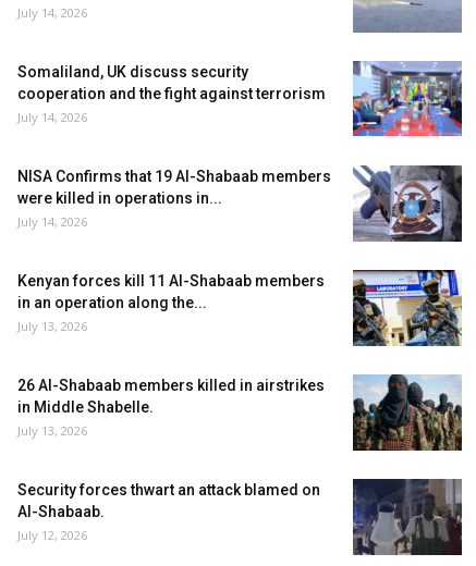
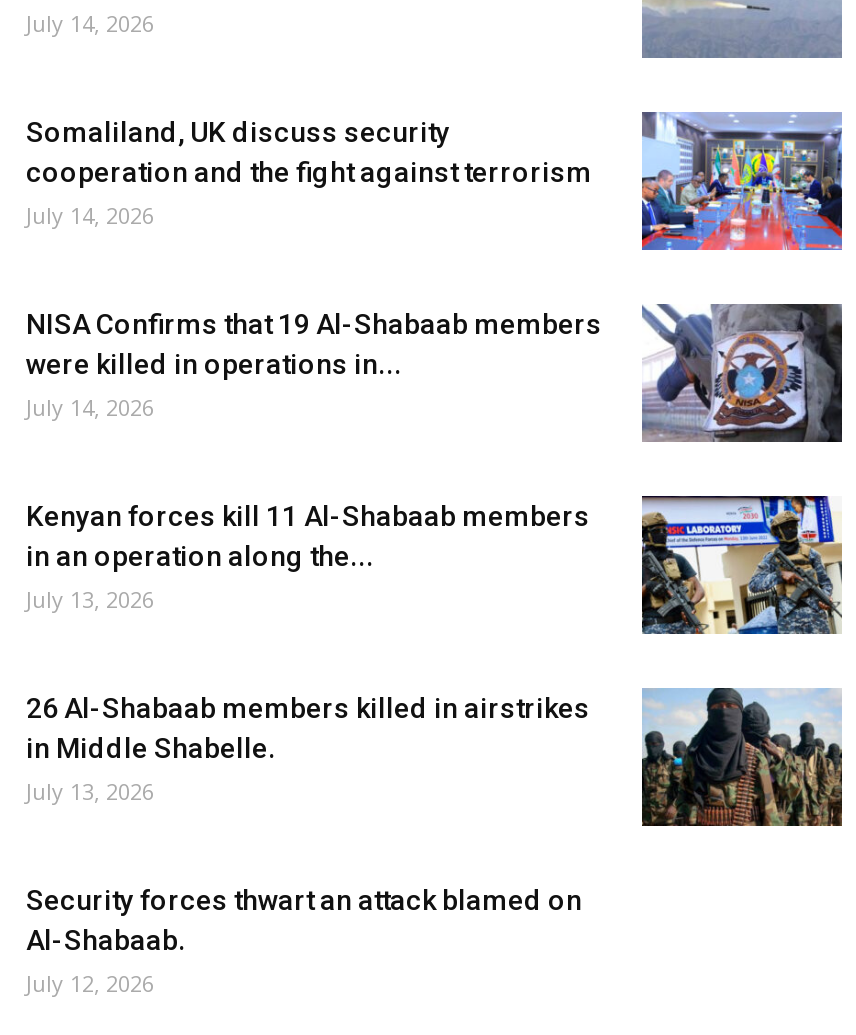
[352,478,463,556] [image] -> none

